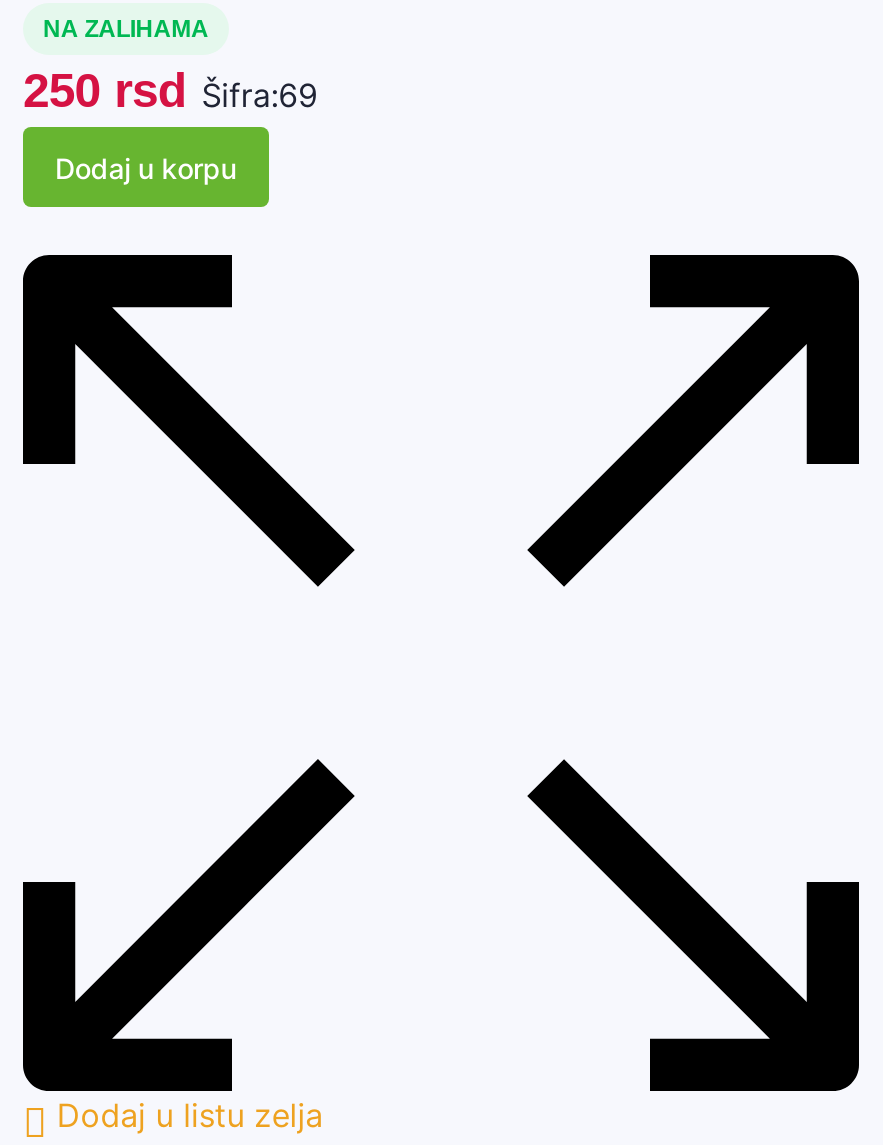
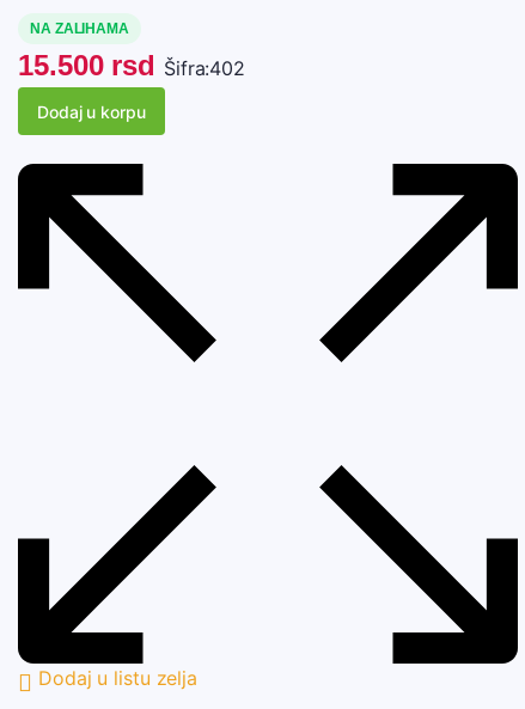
[23,64,318,118] 250 rsd Šifra:69 -> [18,49,245,82] 15.500 rsd Šifra:402

